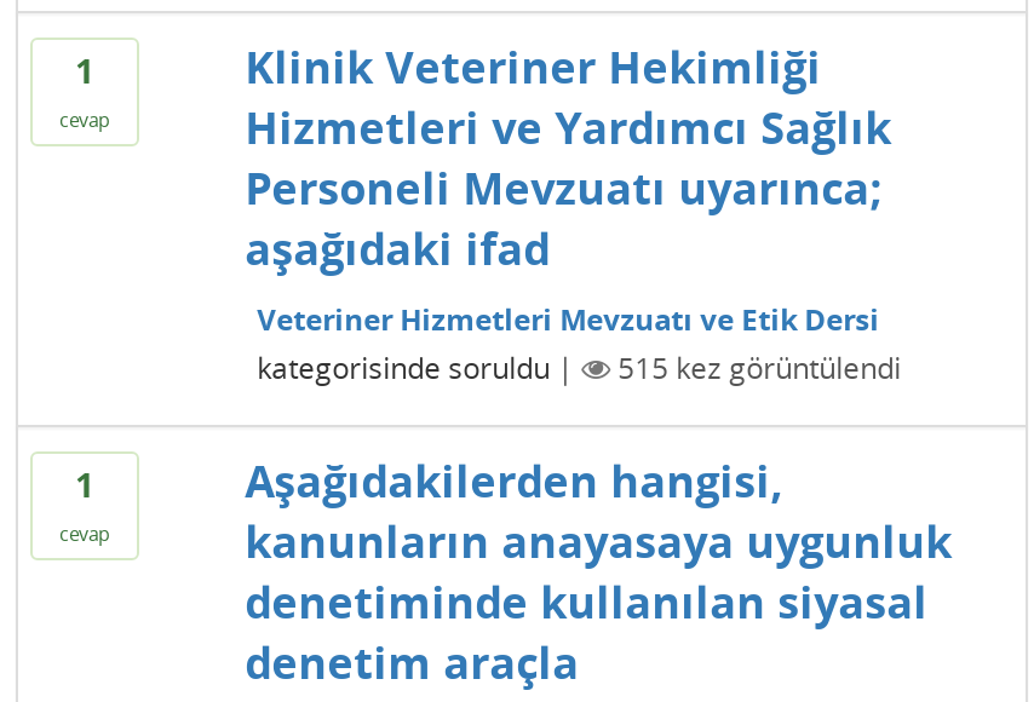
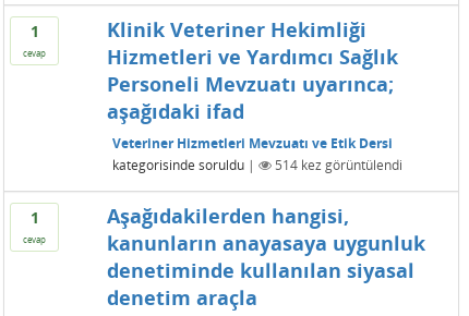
[618,347,901,388] 515 kez görüntülendi -> [274,156,402,174] 514 kez görüntülendi

